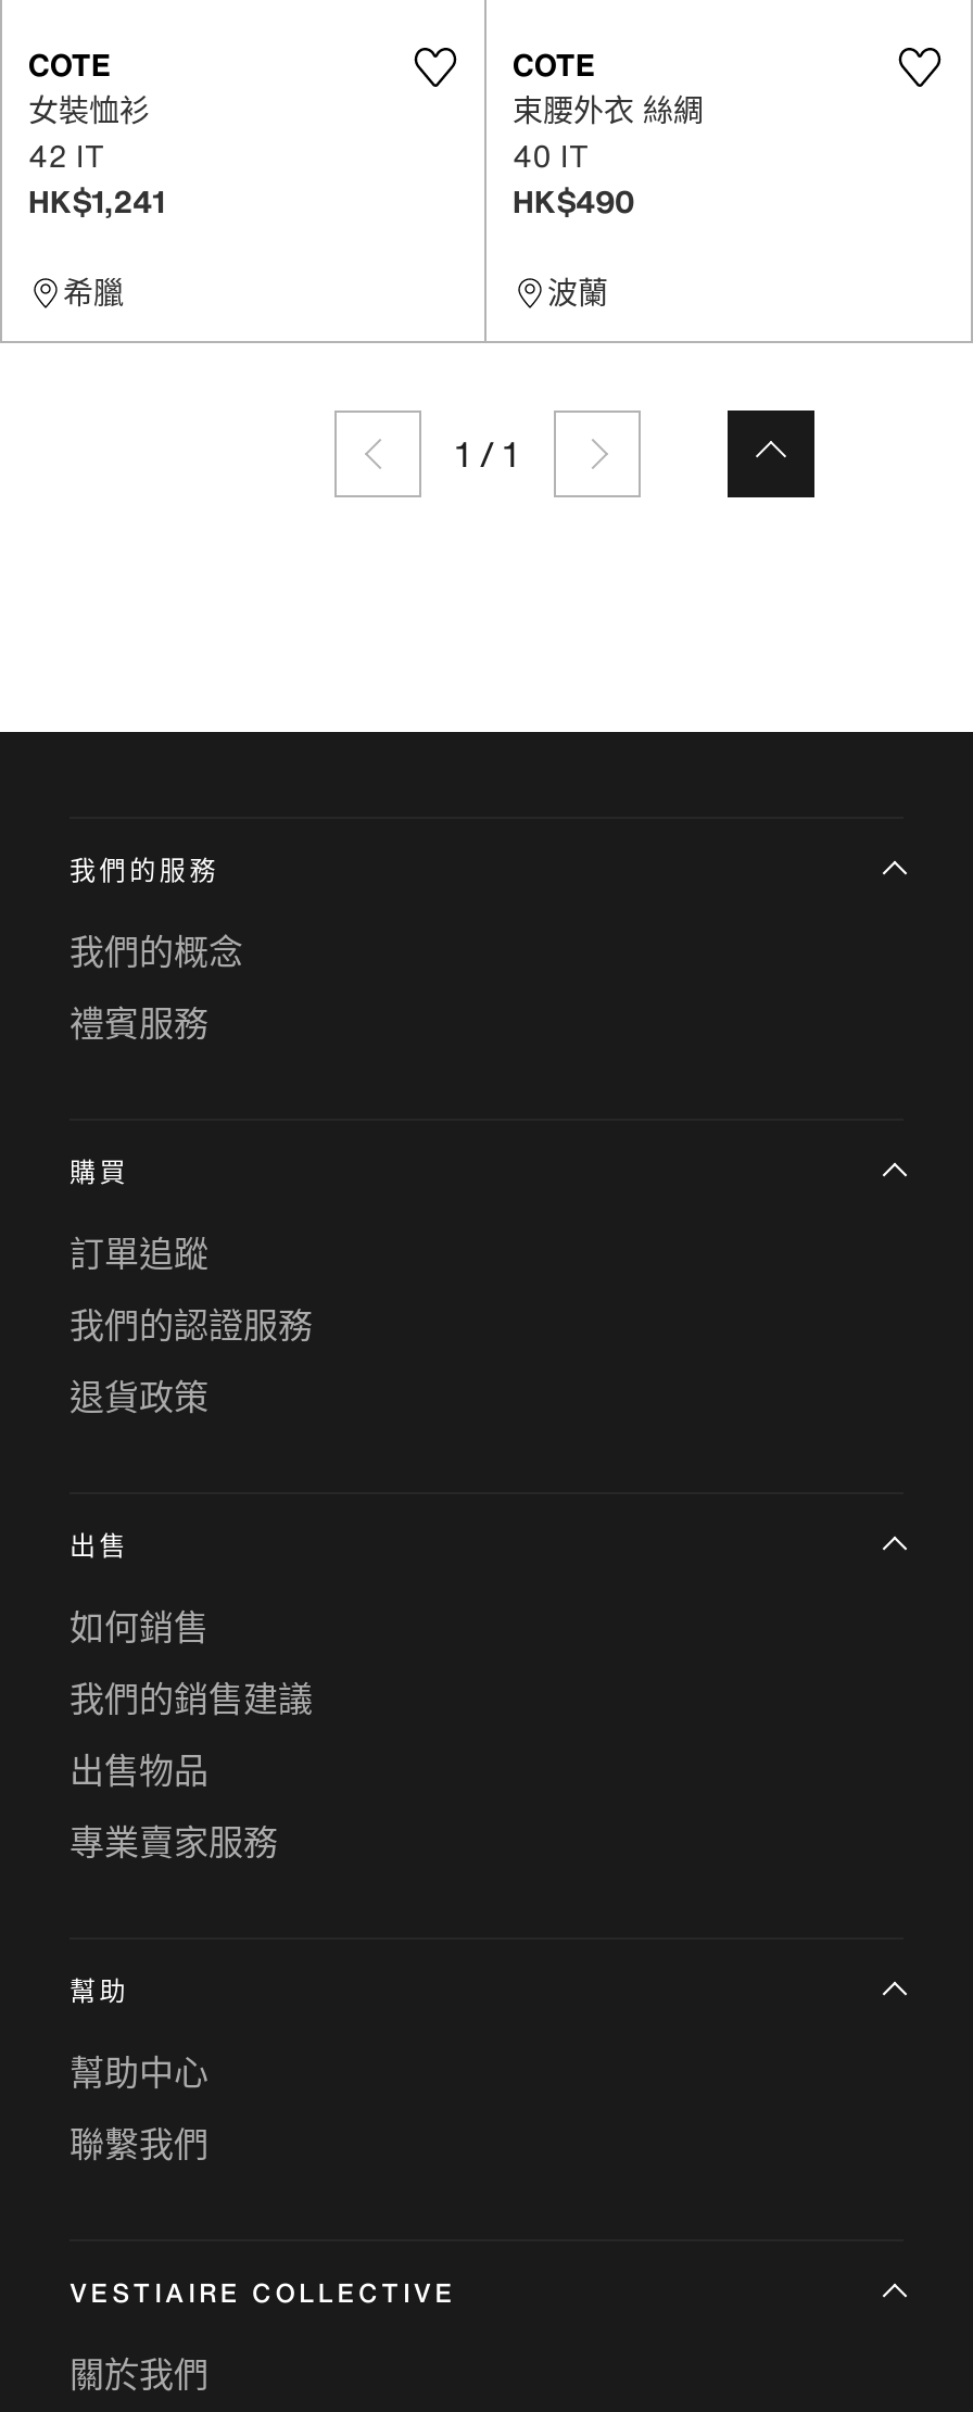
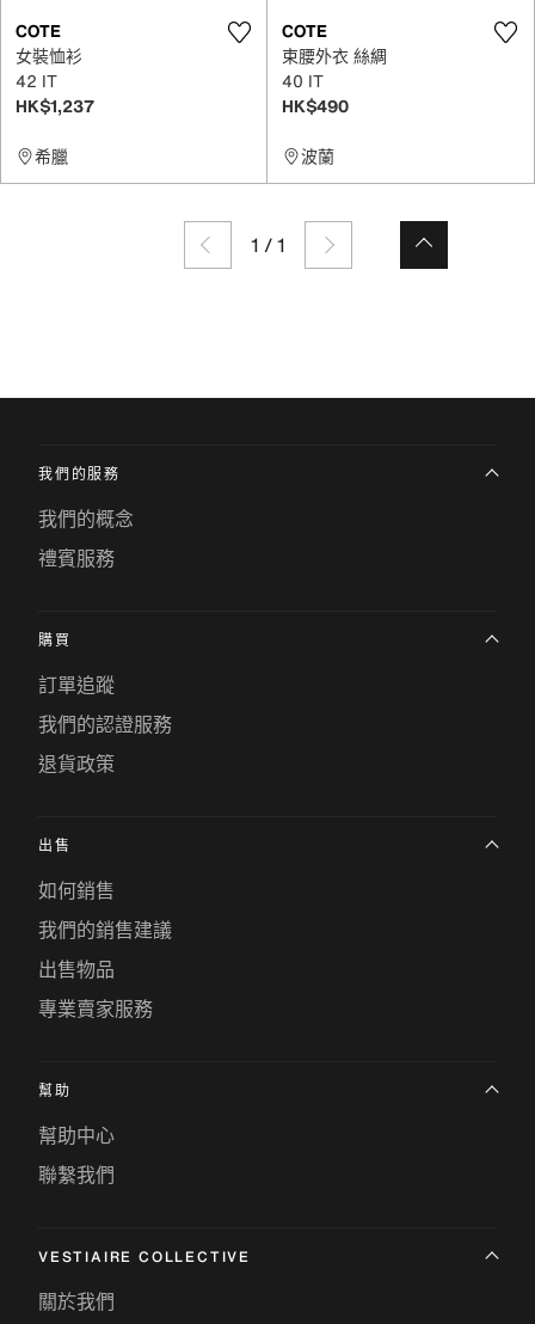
[28,178,165,224] HK$1,241 -> [16,93,94,118] HK$1,237

